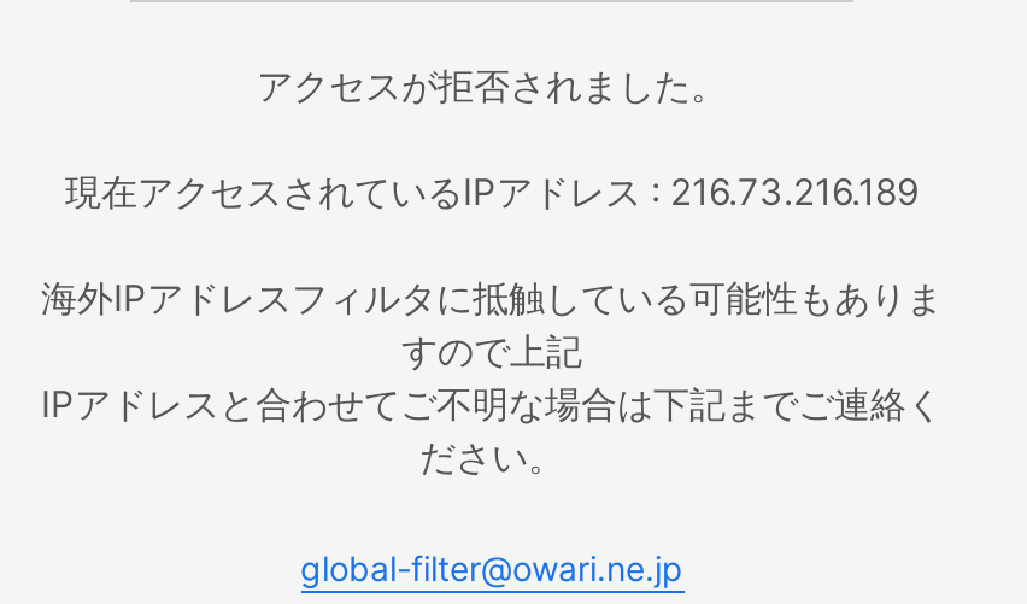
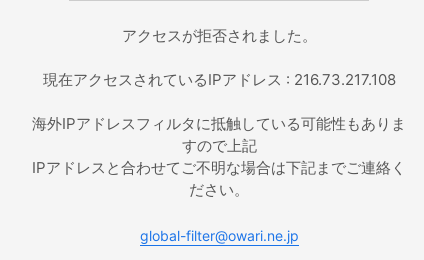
[65,169,919,215] 現在アクセスされているIPアドレス : 216.73.216.189 -> [42,70,395,89] 現在アクセスされているIPアドレス : 216.73.217.108

